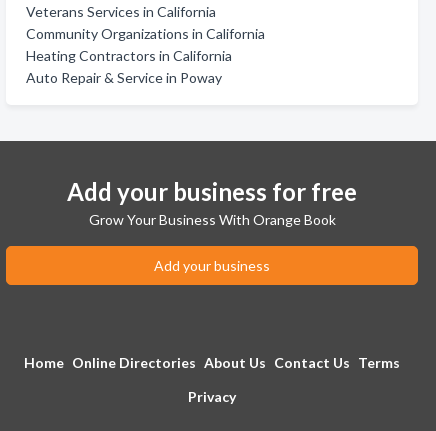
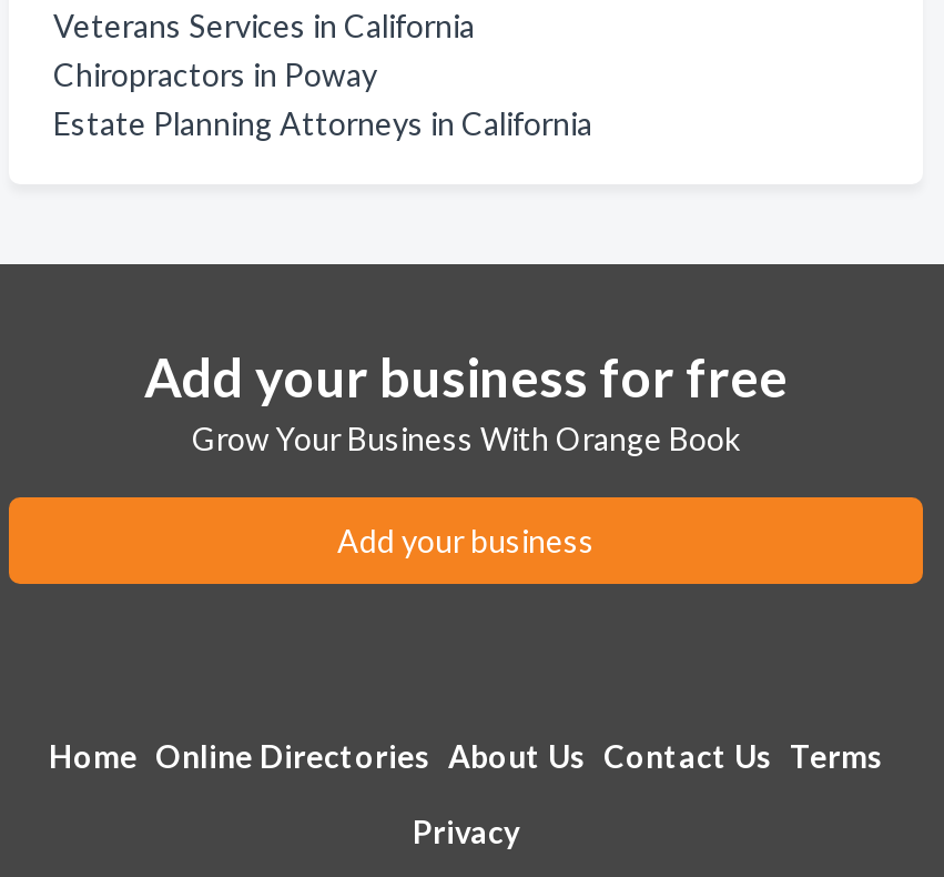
[26,25,265,86] Community Organizations in California | Heating Contractors in California | Auto Repair & Service in Poway -> [53,56,592,142] Chiropractors in Poway | Estate Planning Attorneys in California

